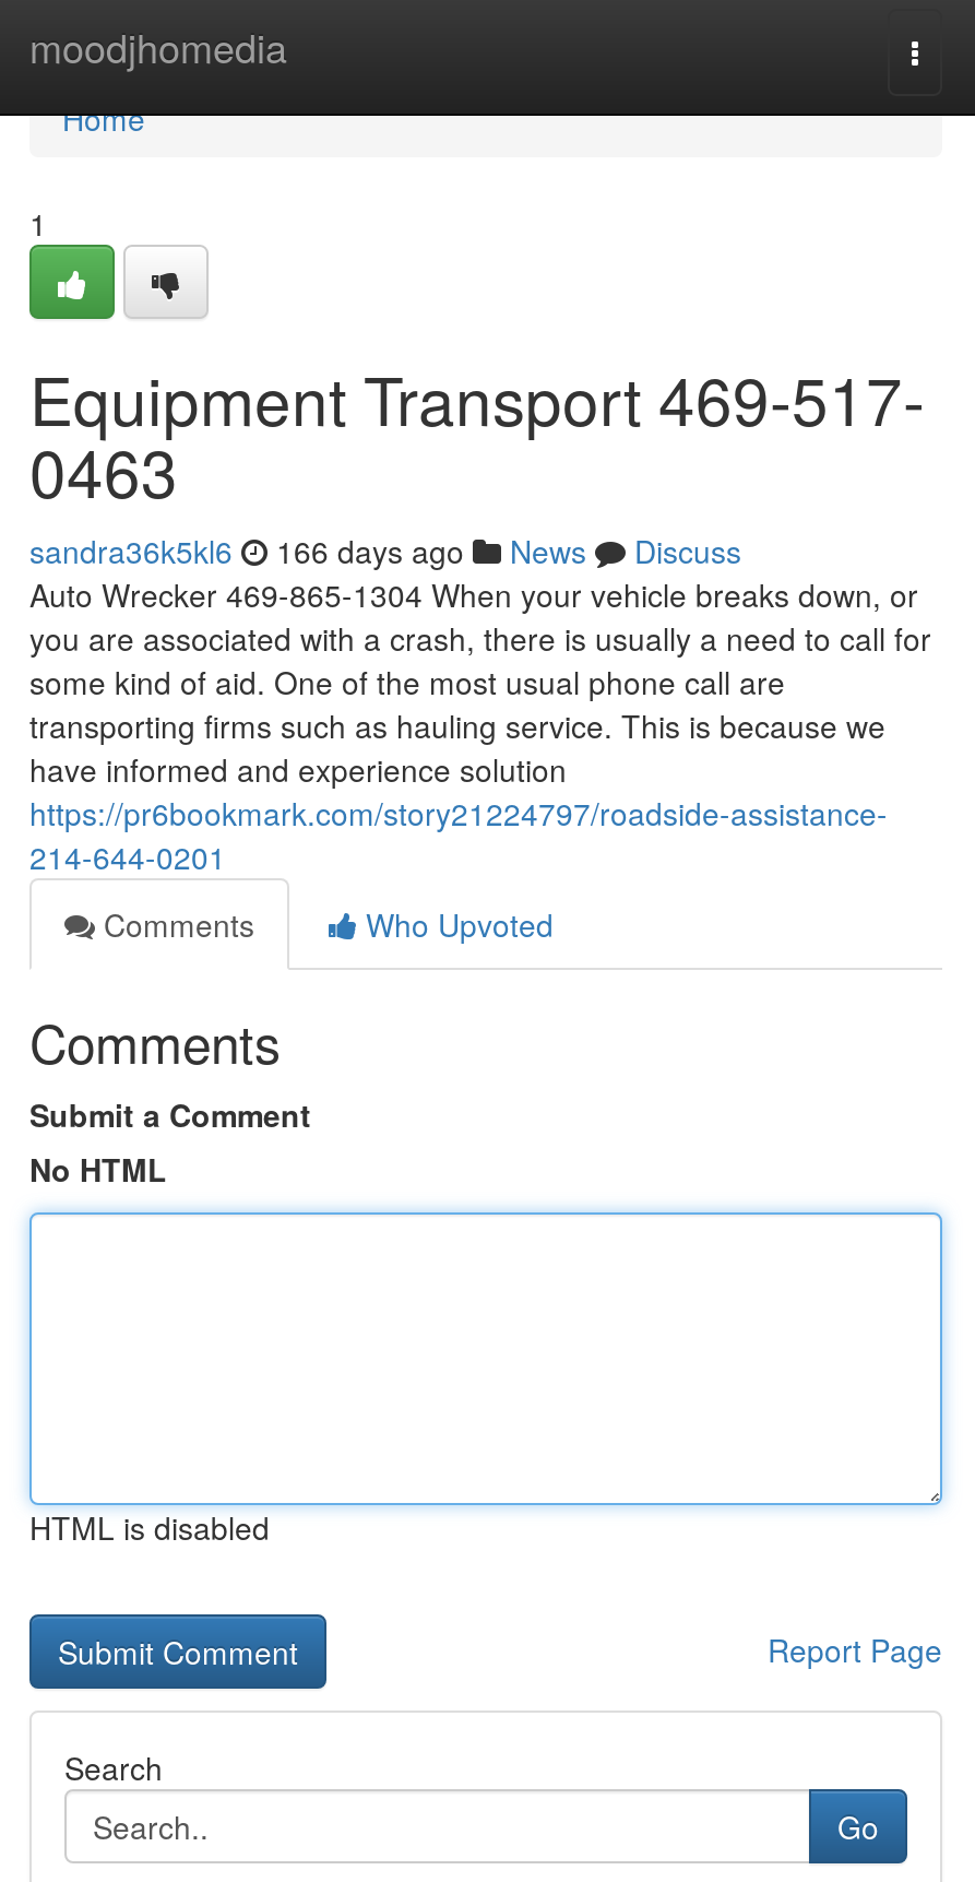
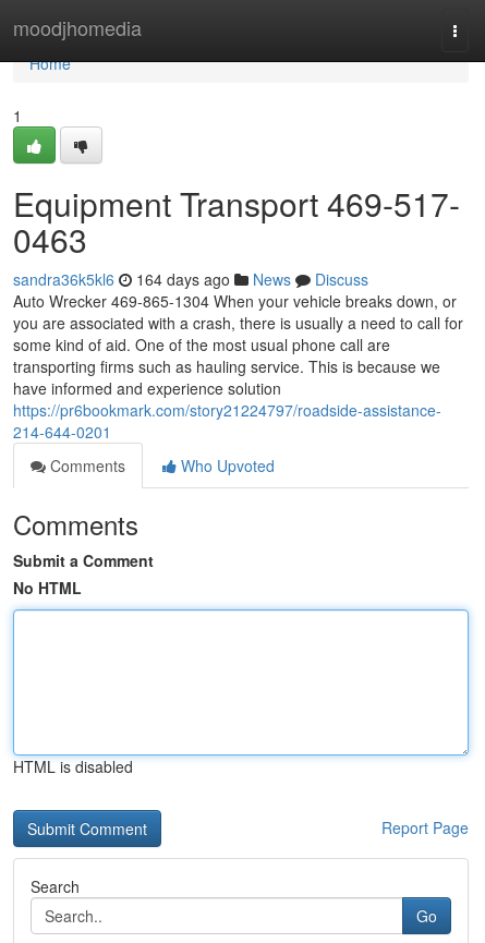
[29,529,741,572] sandra36k5kl6 166 days ago News Discuss -> [13,268,368,290] sandra36k5kl6 164 days ago News Discuss

